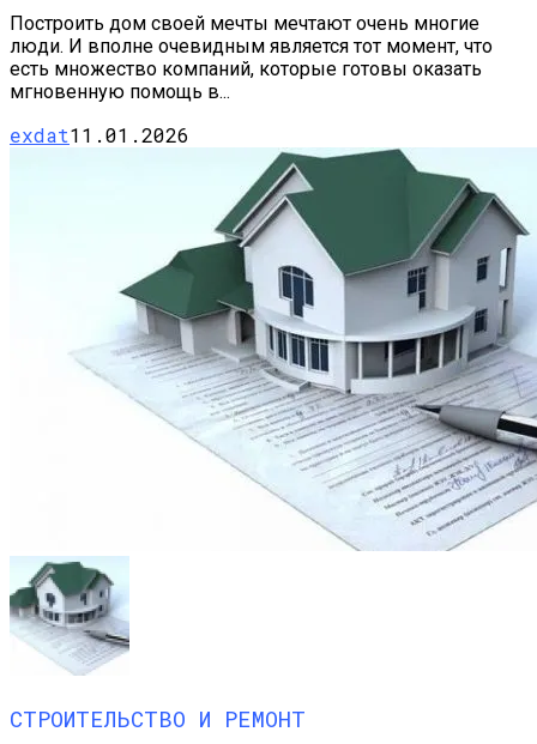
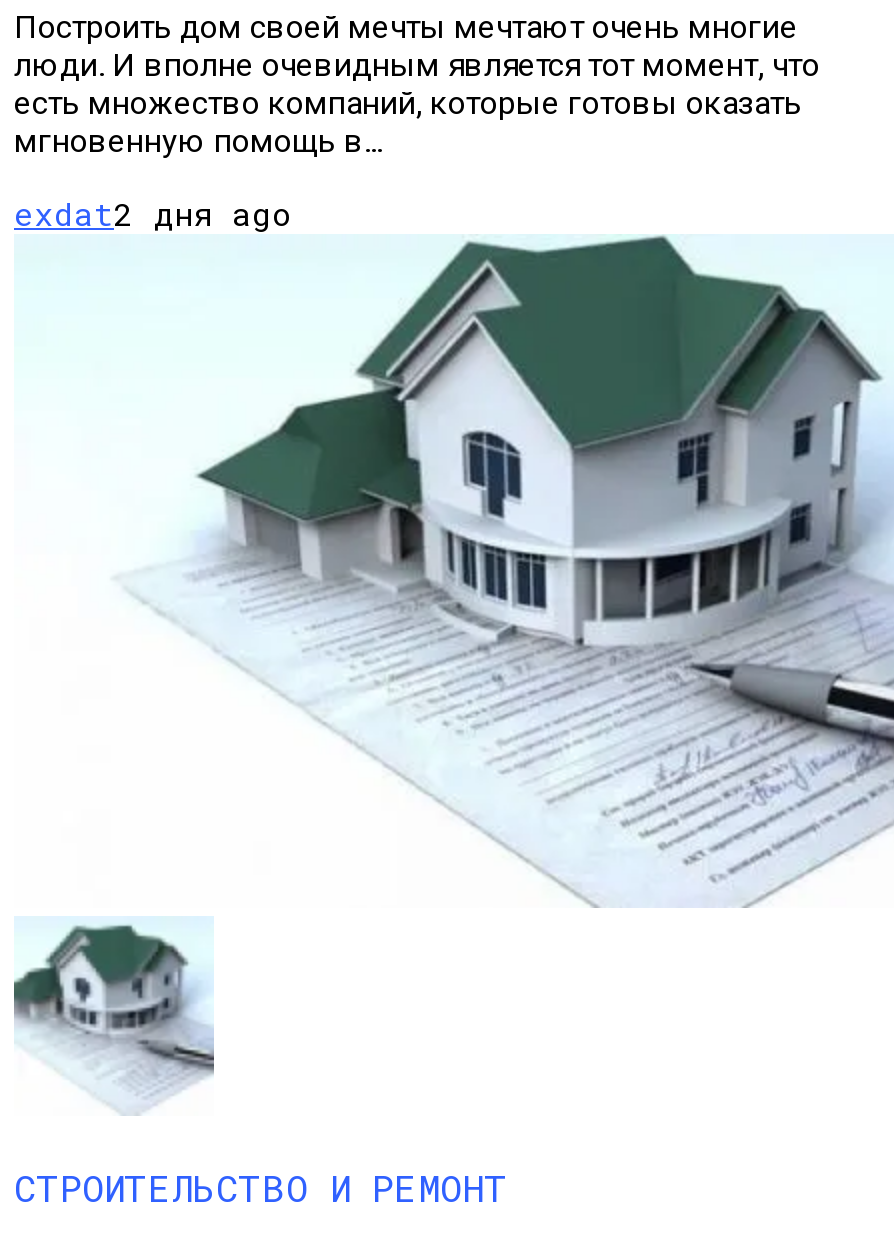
[10,123,189,148] exdat11.01.2026 -> [14,193,290,235] exdat2 дня ago

